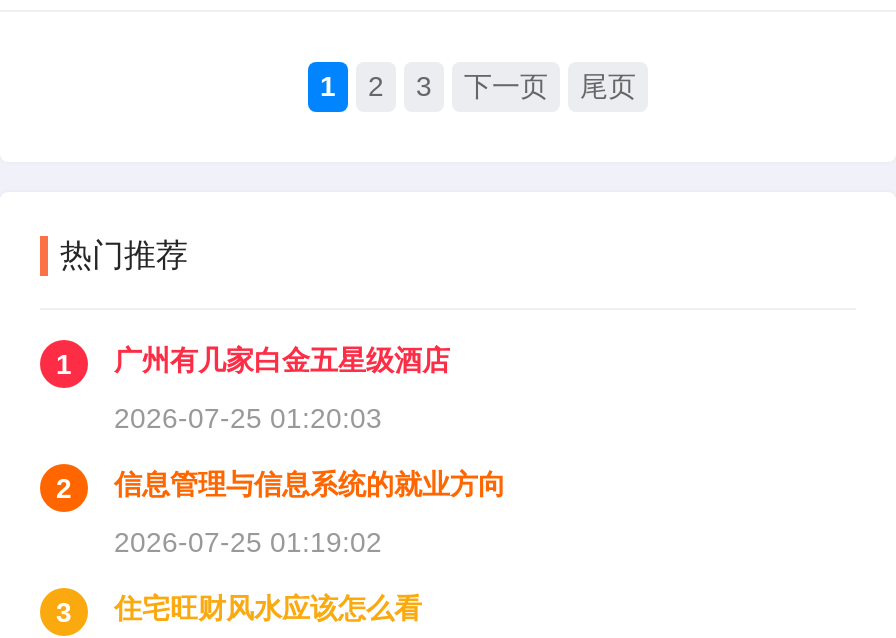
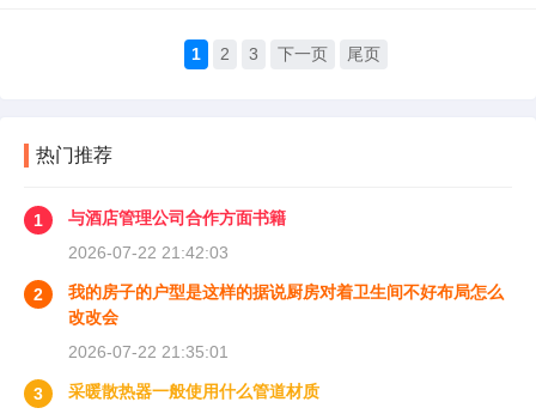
[114,344,450,376] 广州有几家白金五星级酒店 -> [68,208,286,227] 与酒店管理公司合作方面书籍
[114,402,382,434] 2026-07-25 01:20:03 -> [68,243,229,262] 2026-07-22 21:42:03
[114,468,506,500] 信息管理与信息系统的就业方向 -> [68,282,504,327] 我的房子的户型是这样的据说厨房对着卫生间不好布局怎么 | 改改会
[114,526,382,558] 2026-07-25 01:19:02 -> [68,342,229,361] 2026-07-22 21:35:01
[114,592,422,624] 住宅旺财风水应该怎么看 -> [68,382,319,401] 采暖散热器一般使用什么管道材质

